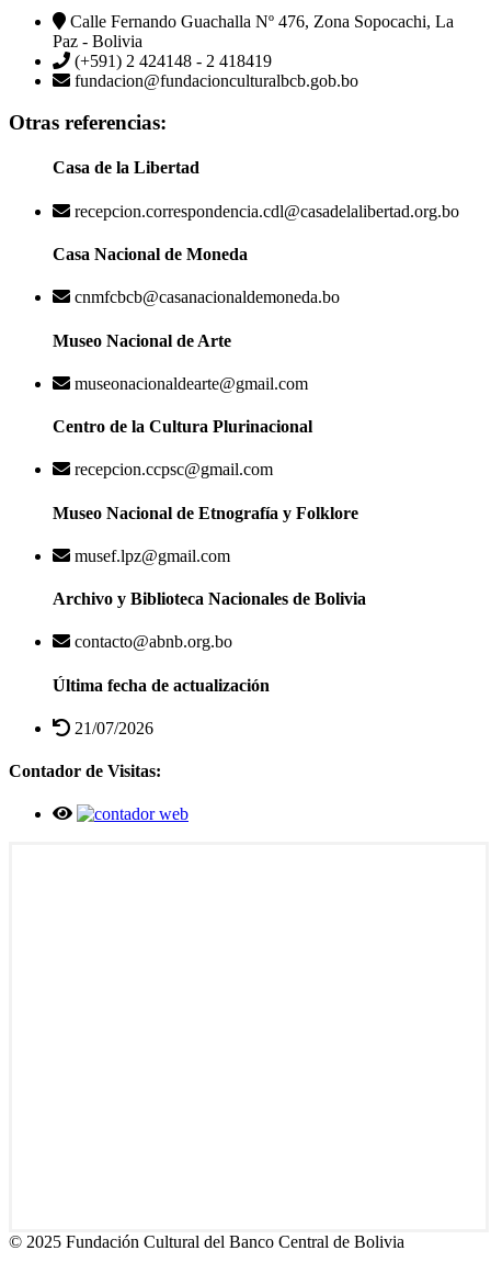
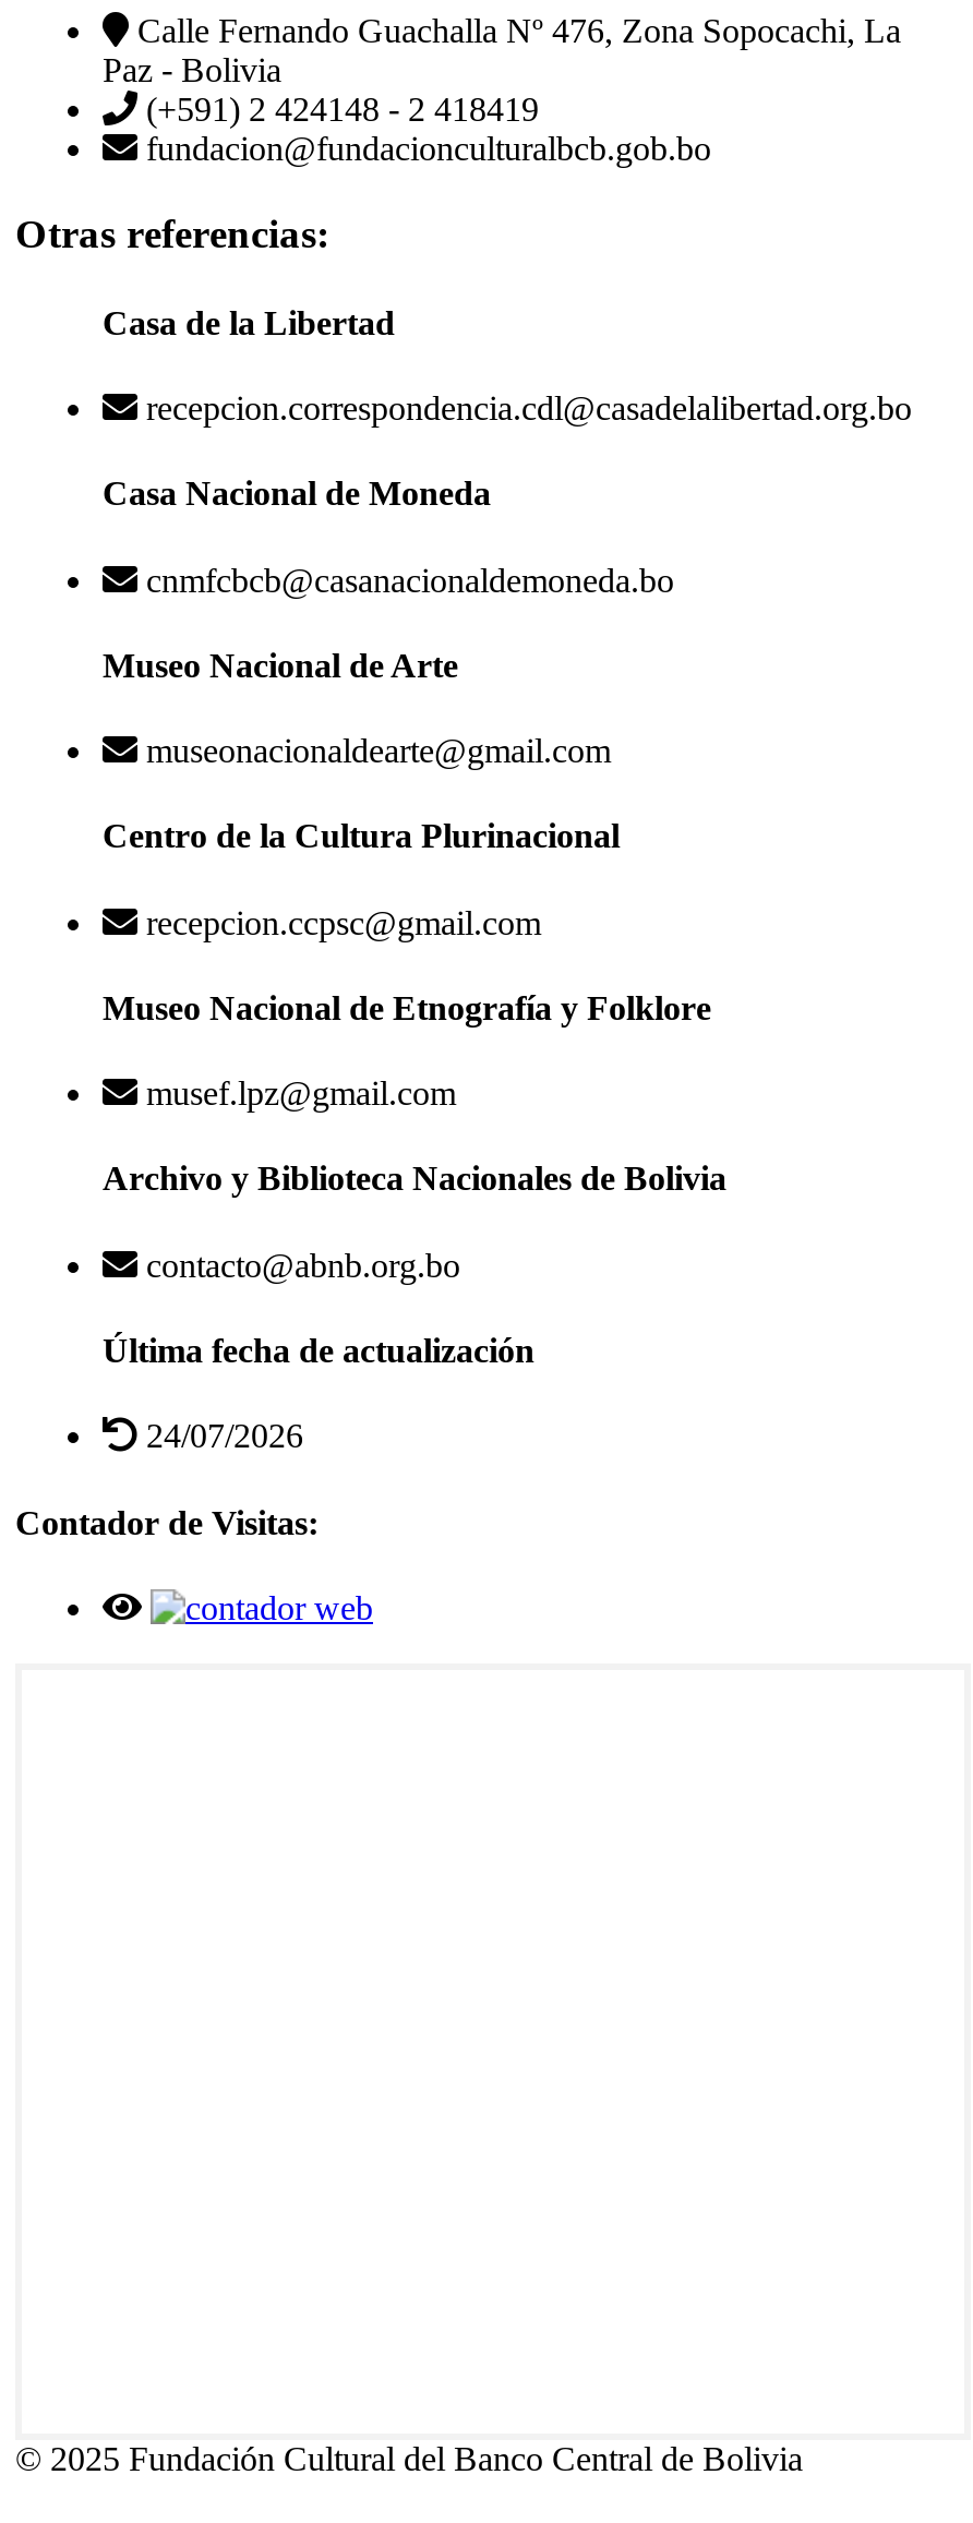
[70,719,153,737] 21/07/2026 -> [137,1418,303,1455] 24/07/2026

